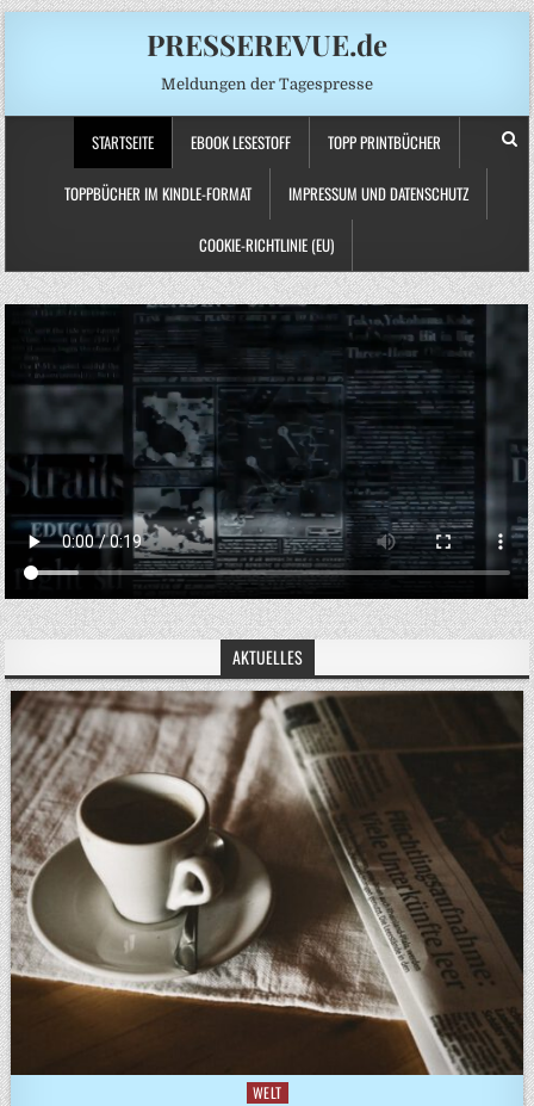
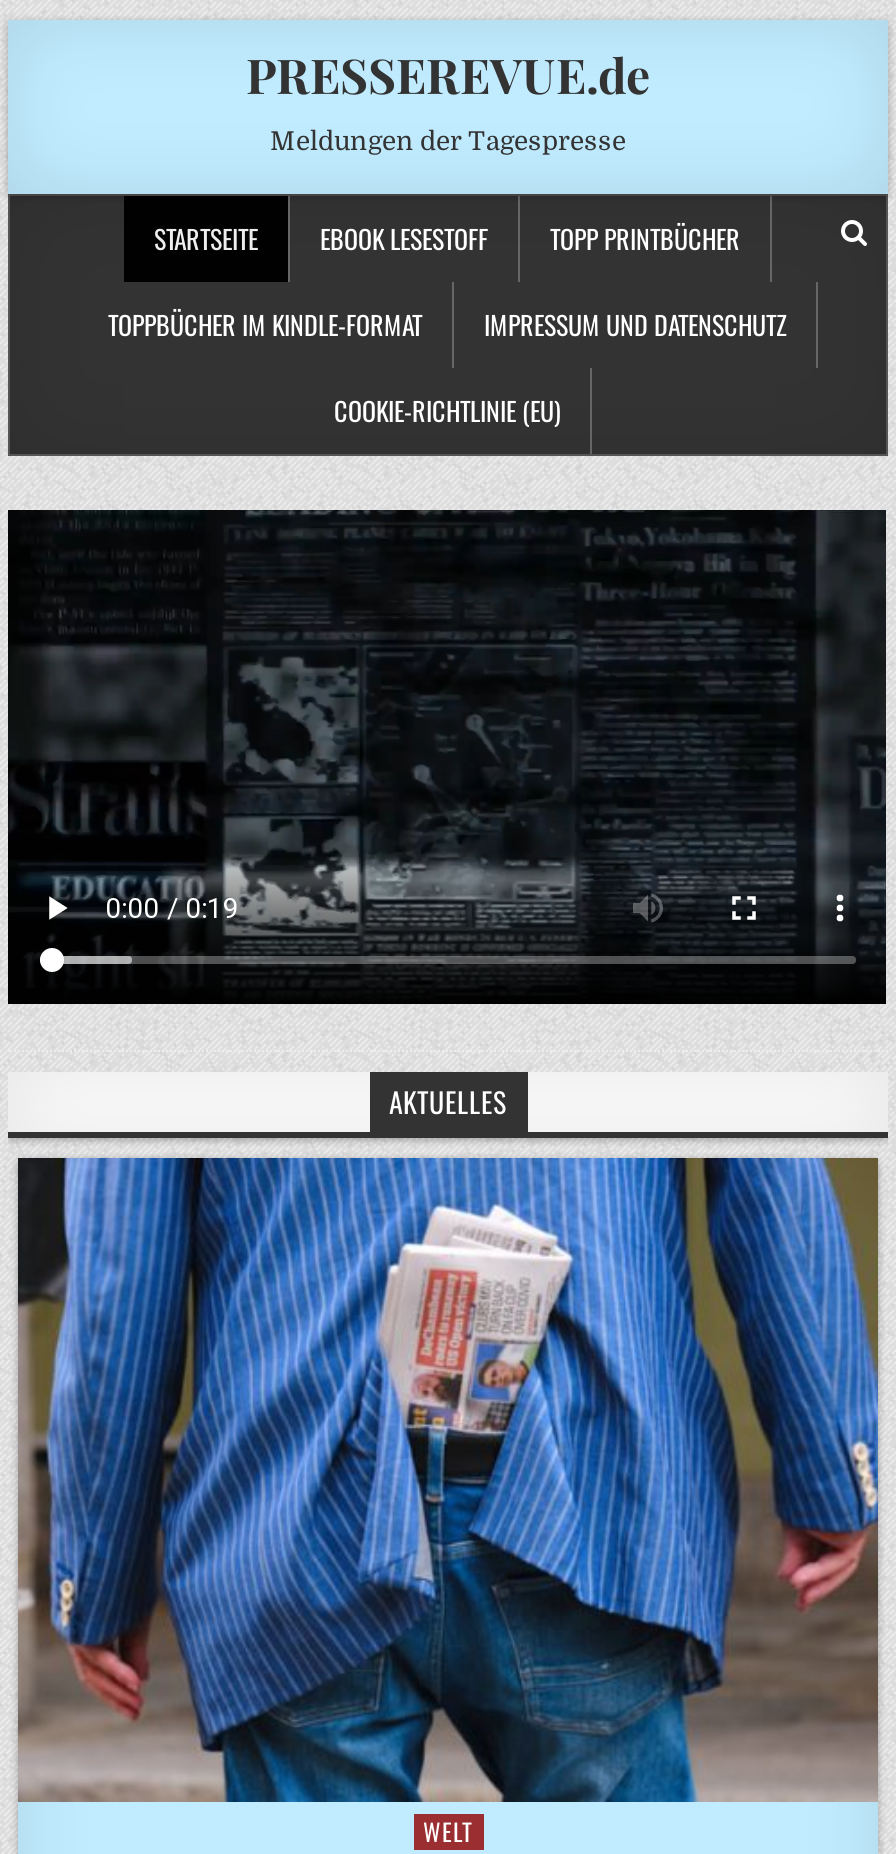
[10,690,524,1076] [image] -> [18,1156,880,1804] [image]

